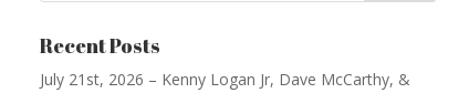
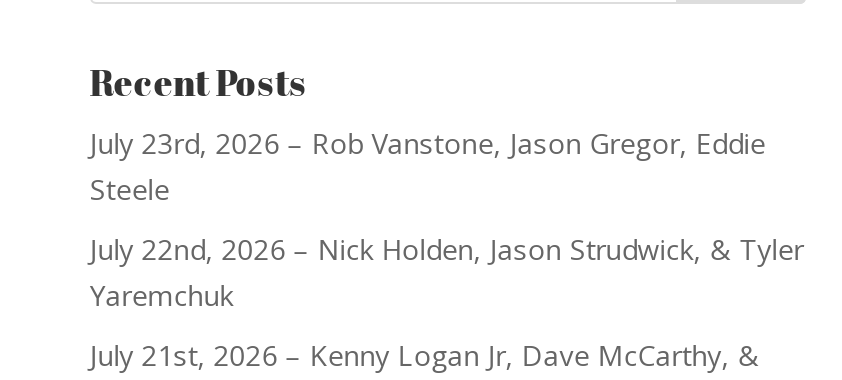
none -> [90,124,804,314] July 23rd, 2026 – Rob Vanstone, Jason Gregor, Eddie | Steele | July 22nd, 2026 – Nick Holden, Jason Strudwick, & Tyler | Yaremchuk

